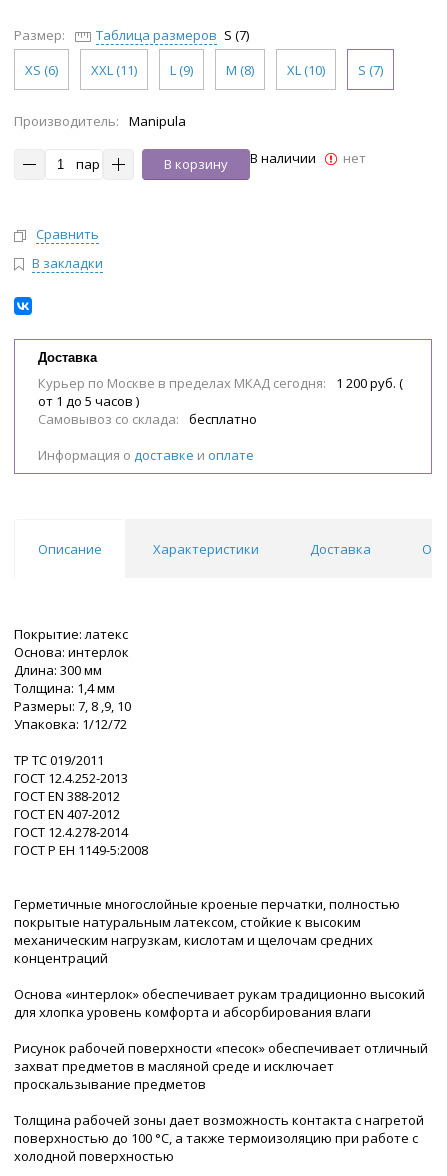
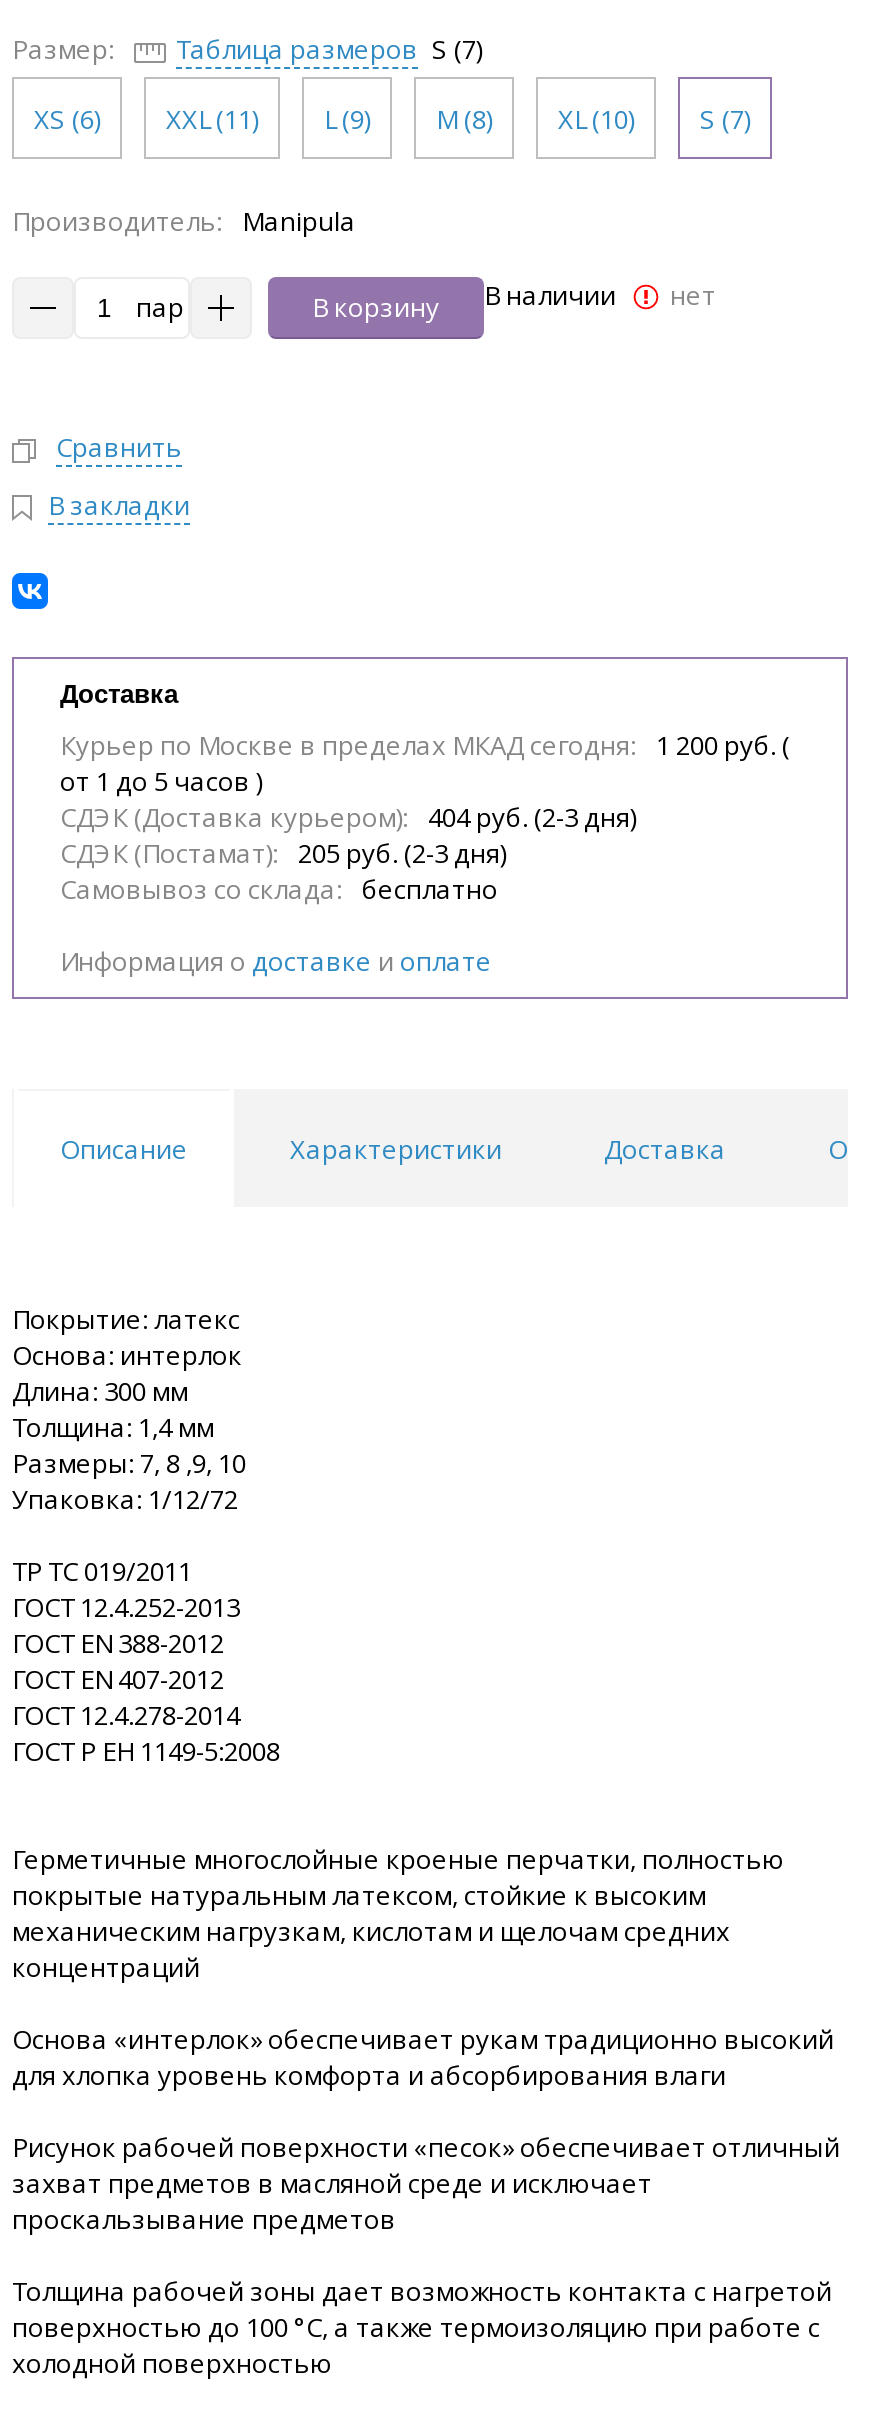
none -> [60,798,636,870] СДЭК (Доставка курьером): 404 руб. (2-3 дня) | СДЭК (Постамат): 205 руб. (2-3 дня)

